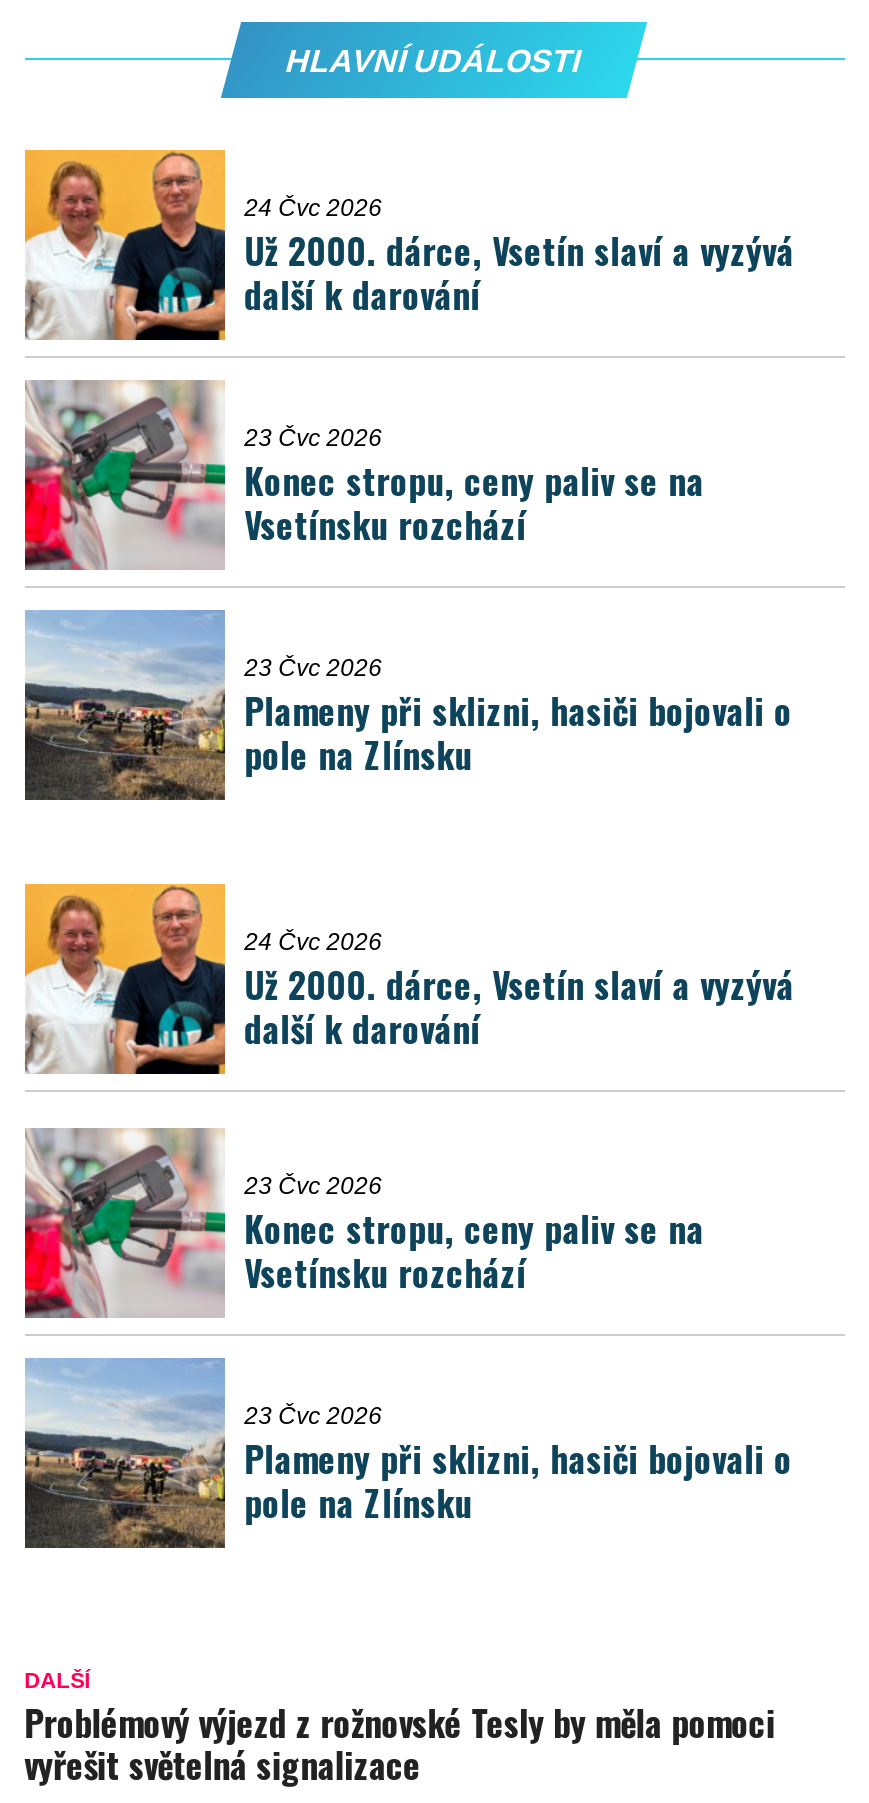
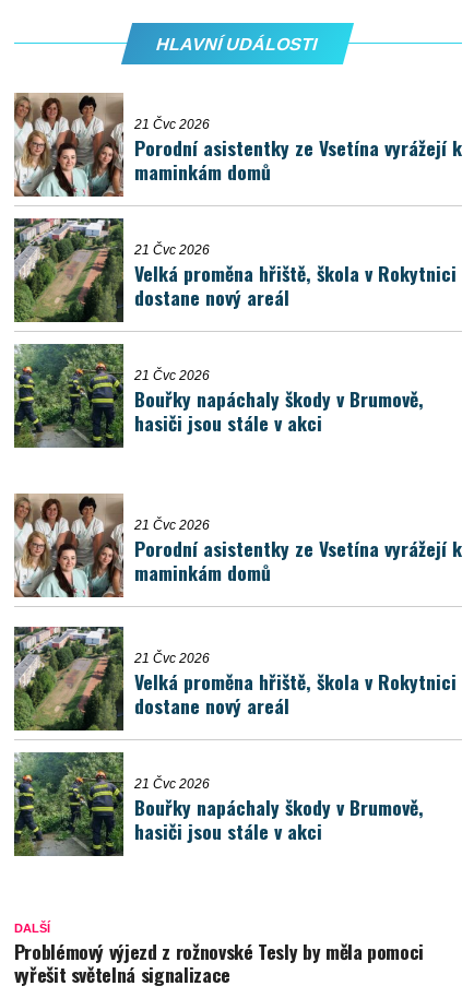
[23,148,794,342] [image] | Už 2000. dárce, Vsetín slaví a vyzývá | další k darování -> [13,93,462,198] [image] | Porodní asistentky ze Vsetína vyrážejí k | maminkám domů
[244,194,382,222] 24 Čvc 2026 -> [134,117,209,132] 21 Čvc 2026
[23,380,704,572] [image] | Konec stropu, ceny paliv se na | Vsetínsku rozchází -> [13,217,456,323] [image] | Velká proměna hřiště, škola v Rokytnici | dostane nový areál
[244,424,382,452] 23 Čvc 2026 -> [134,242,209,257] 21 Čvc 2026
[23,608,792,800] [image] | Plameny při sklizni, hasiči bojovali o | pole na Zlínsku -> [13,343,423,448] [image] | Bouřky napáchaly škody v Brumově, | hasiči jsou stále v akci
[244,654,382,682] 23 Čvc 2026 -> [134,368,209,383] 21 Čvc 2026
[23,882,794,1076] [image] | Už 2000. dárce, Vsetín slaví a vyzývá | další k darování -> [13,494,462,598] [image] | Porodní asistentky ze Vsetína vyrážejí k | maminkám domů
[244,928,382,956] 24 Čvc 2026 -> [134,517,209,533] 21 Čvc 2026
[23,1128,704,1320] [image] | Konec stropu, ceny paliv se na | Vsetínsku rozchází -> [13,626,456,732] [image] | Velká proměna hřiště, škola v Rokytnici | dostane nový areál
[244,1172,382,1200] 23 Čvc 2026 -> [134,651,209,666] 21 Čvc 2026
[23,1356,792,1548] [image] | Plameny při sklizni, hasiči bojovali o | pole na Zlínsku -> [13,751,423,856] [image] | Bouřky napáchaly škody v Brumově, | hasiči jsou stále v akci
[244,1402,382,1430] 23 Čvc 2026 -> [134,776,209,791] 21 Čvc 2026

